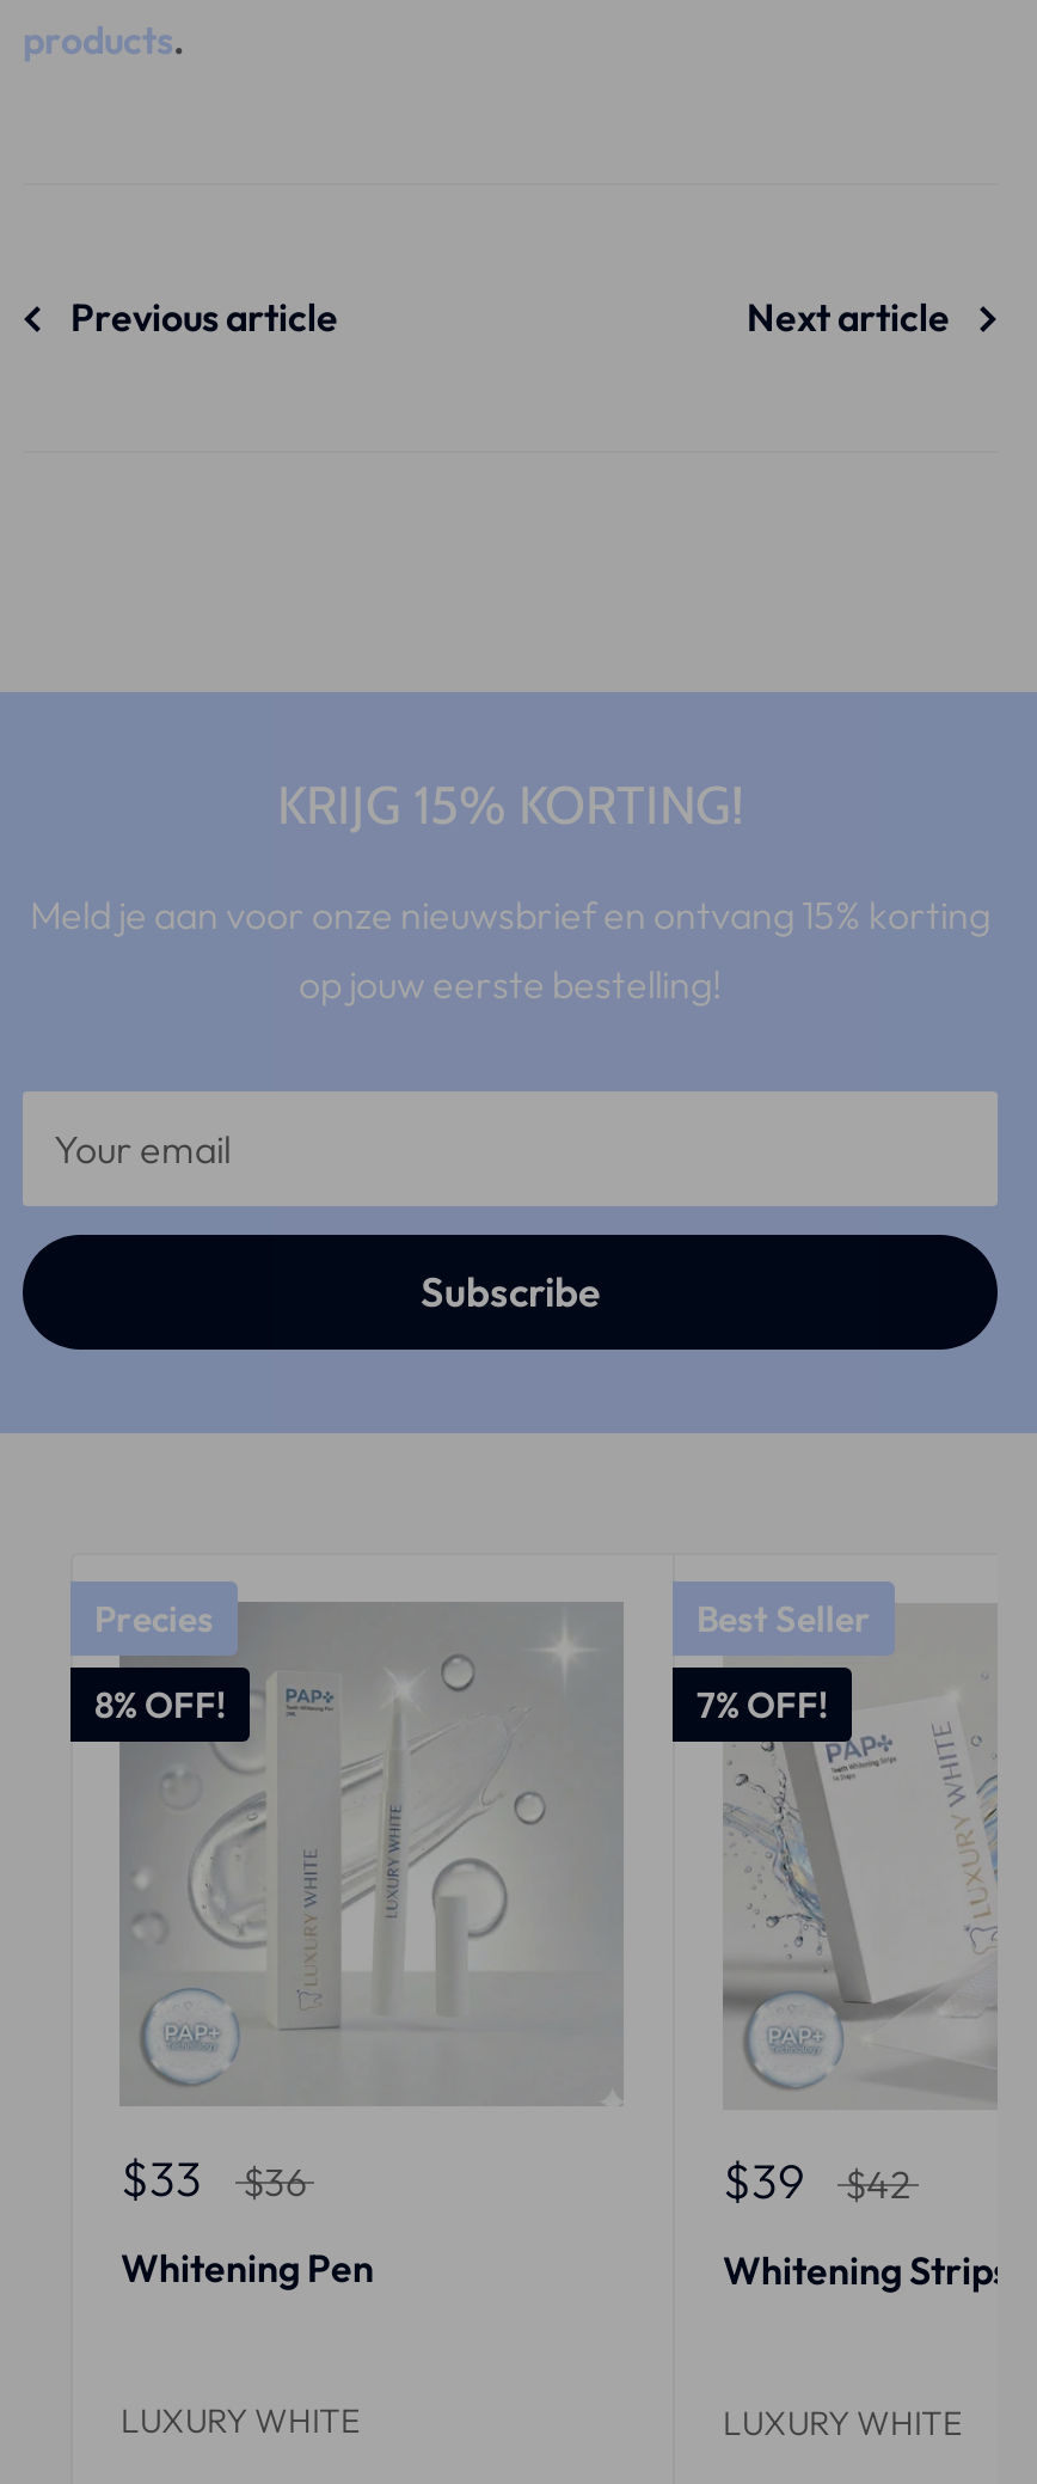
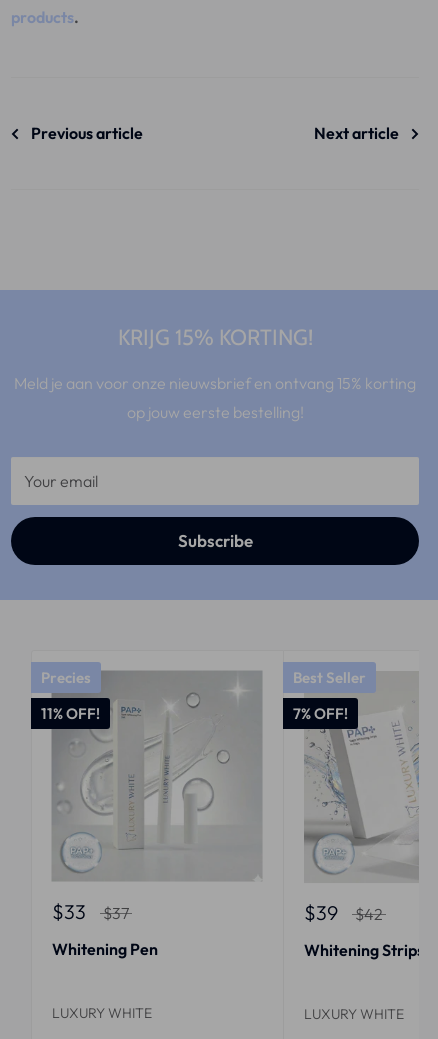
[94,1681,226,1727] 8% OFF! -> [41,704,100,723] 11% OFF!
[121,2147,307,2207] $33 $36 -> [52,899,129,924] $33 $37

